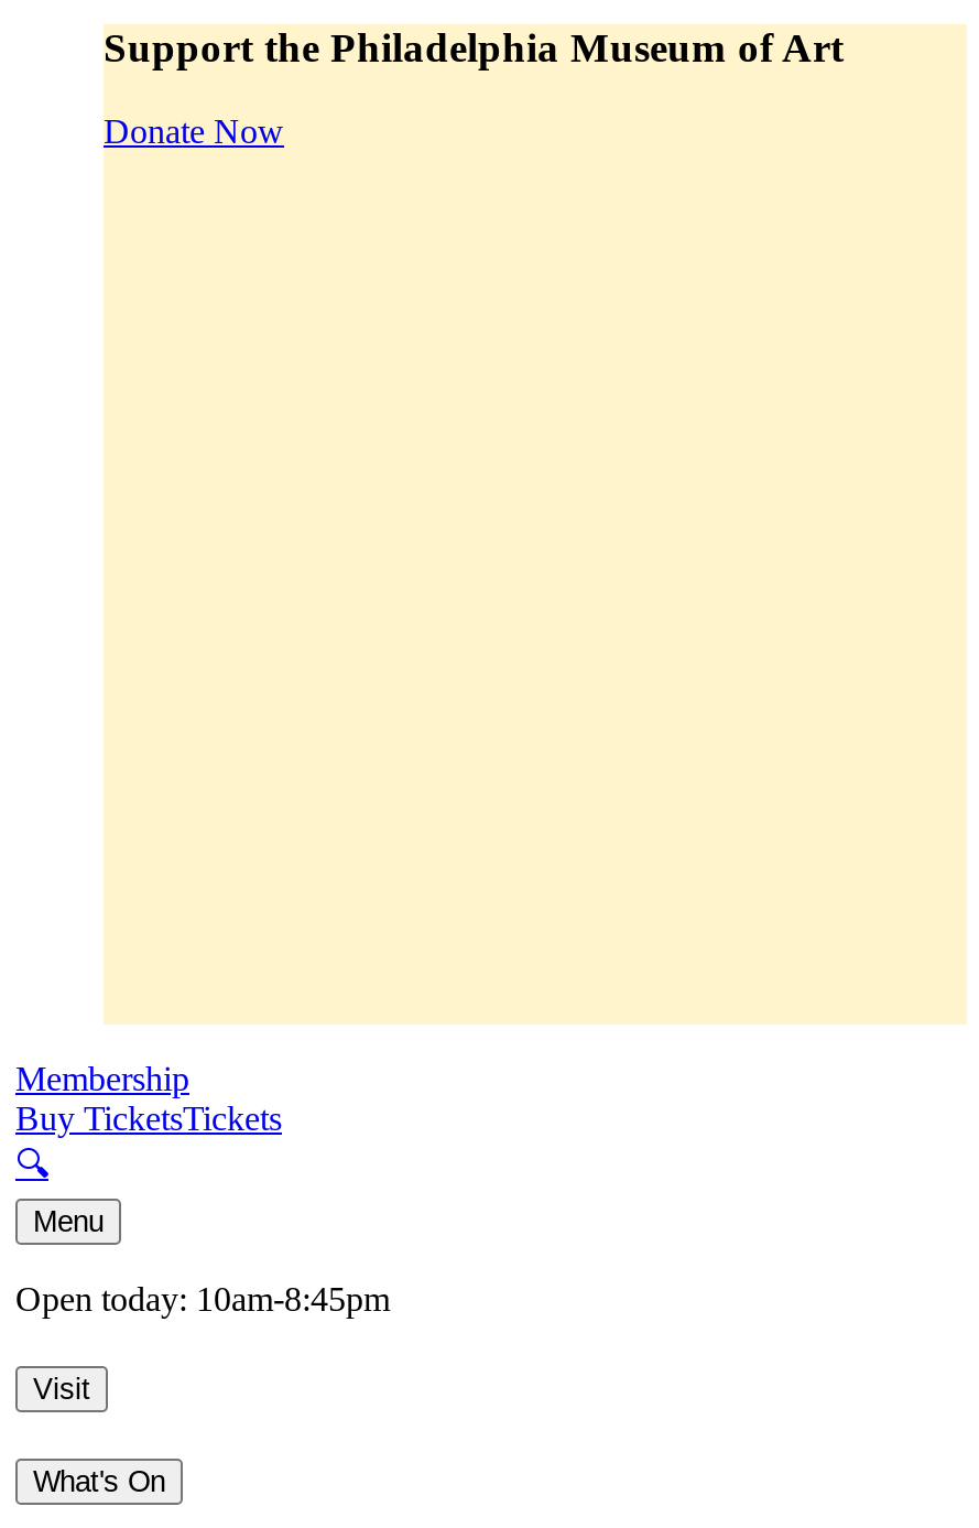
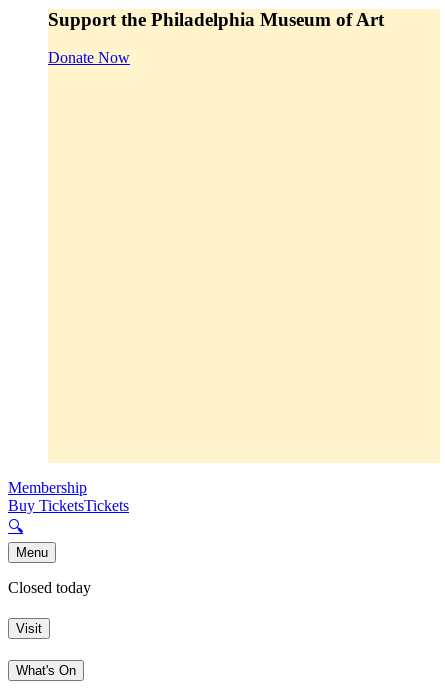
[15,1281,390,1318] Open today: 10am-8:45pm -> [8,579,91,596] Closed today

